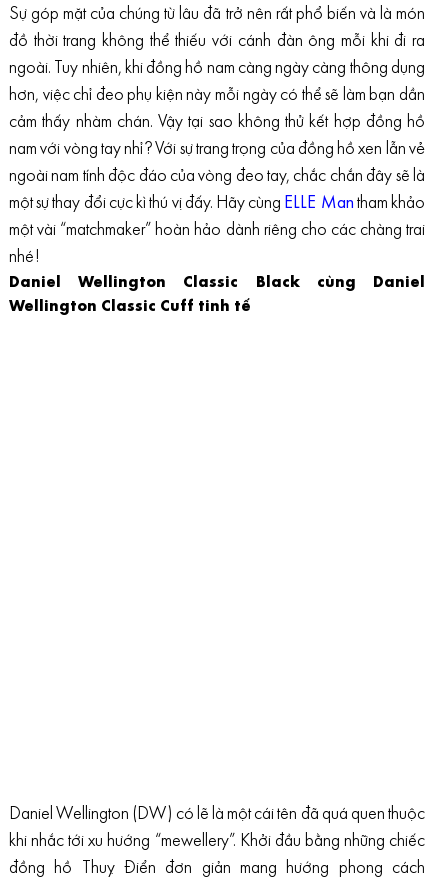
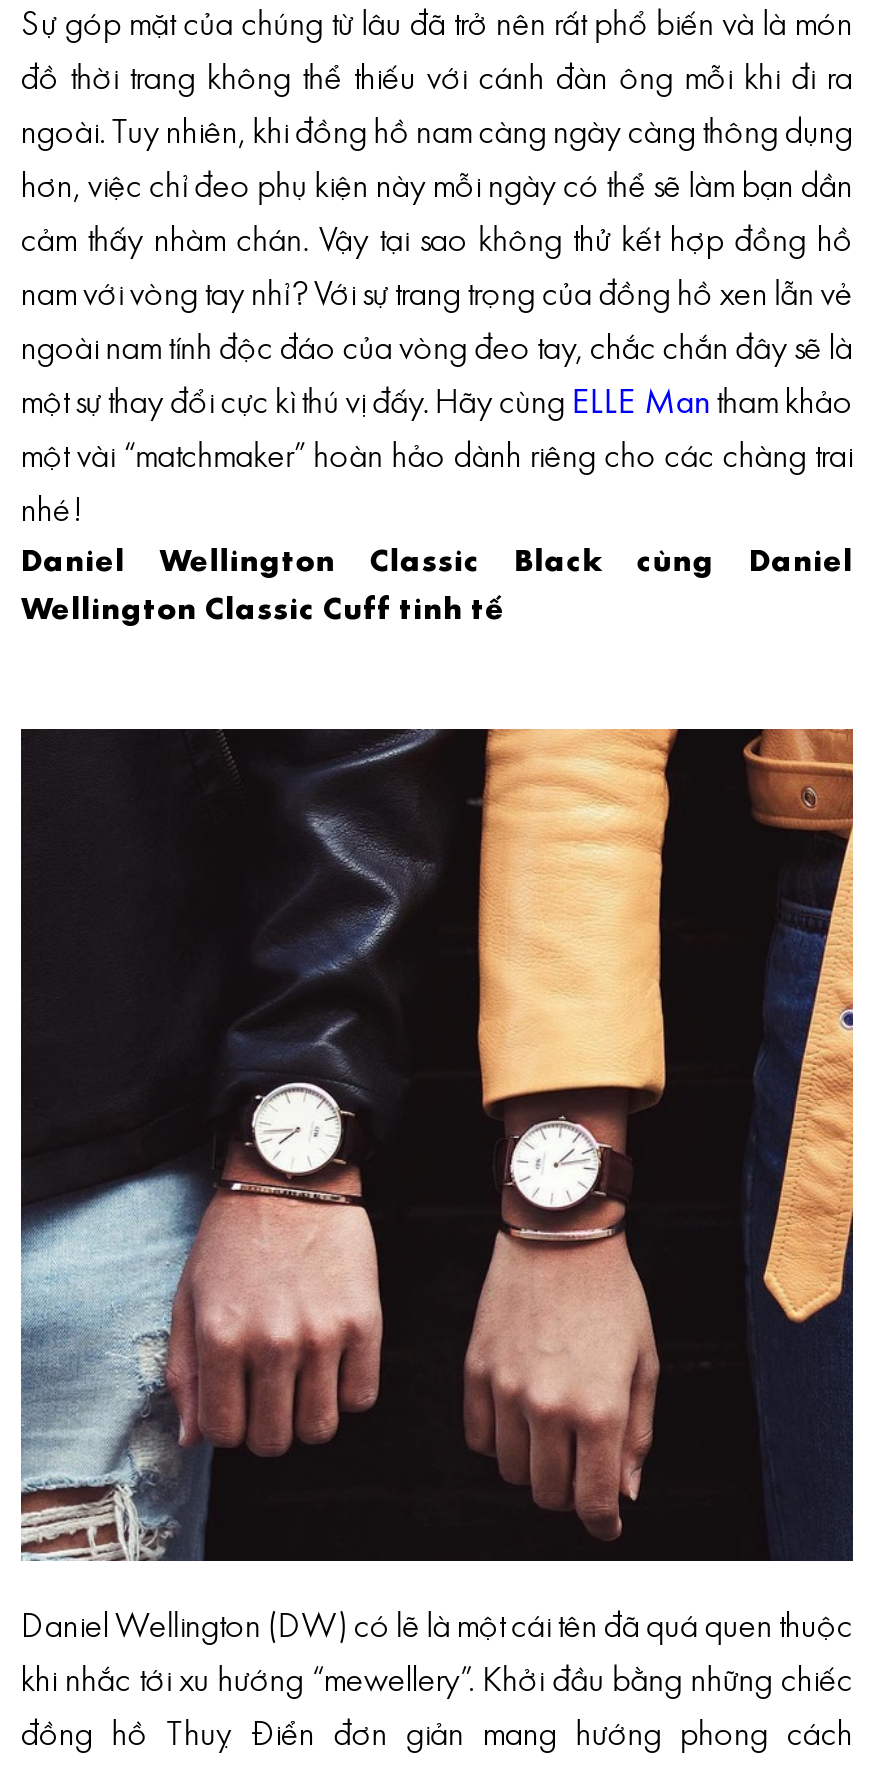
none -> [19,726,855,1564] [image]

